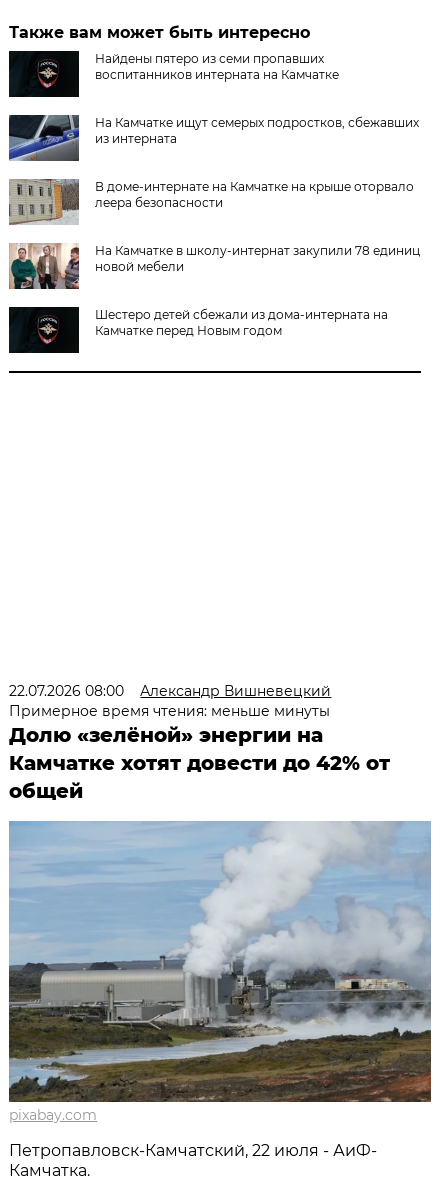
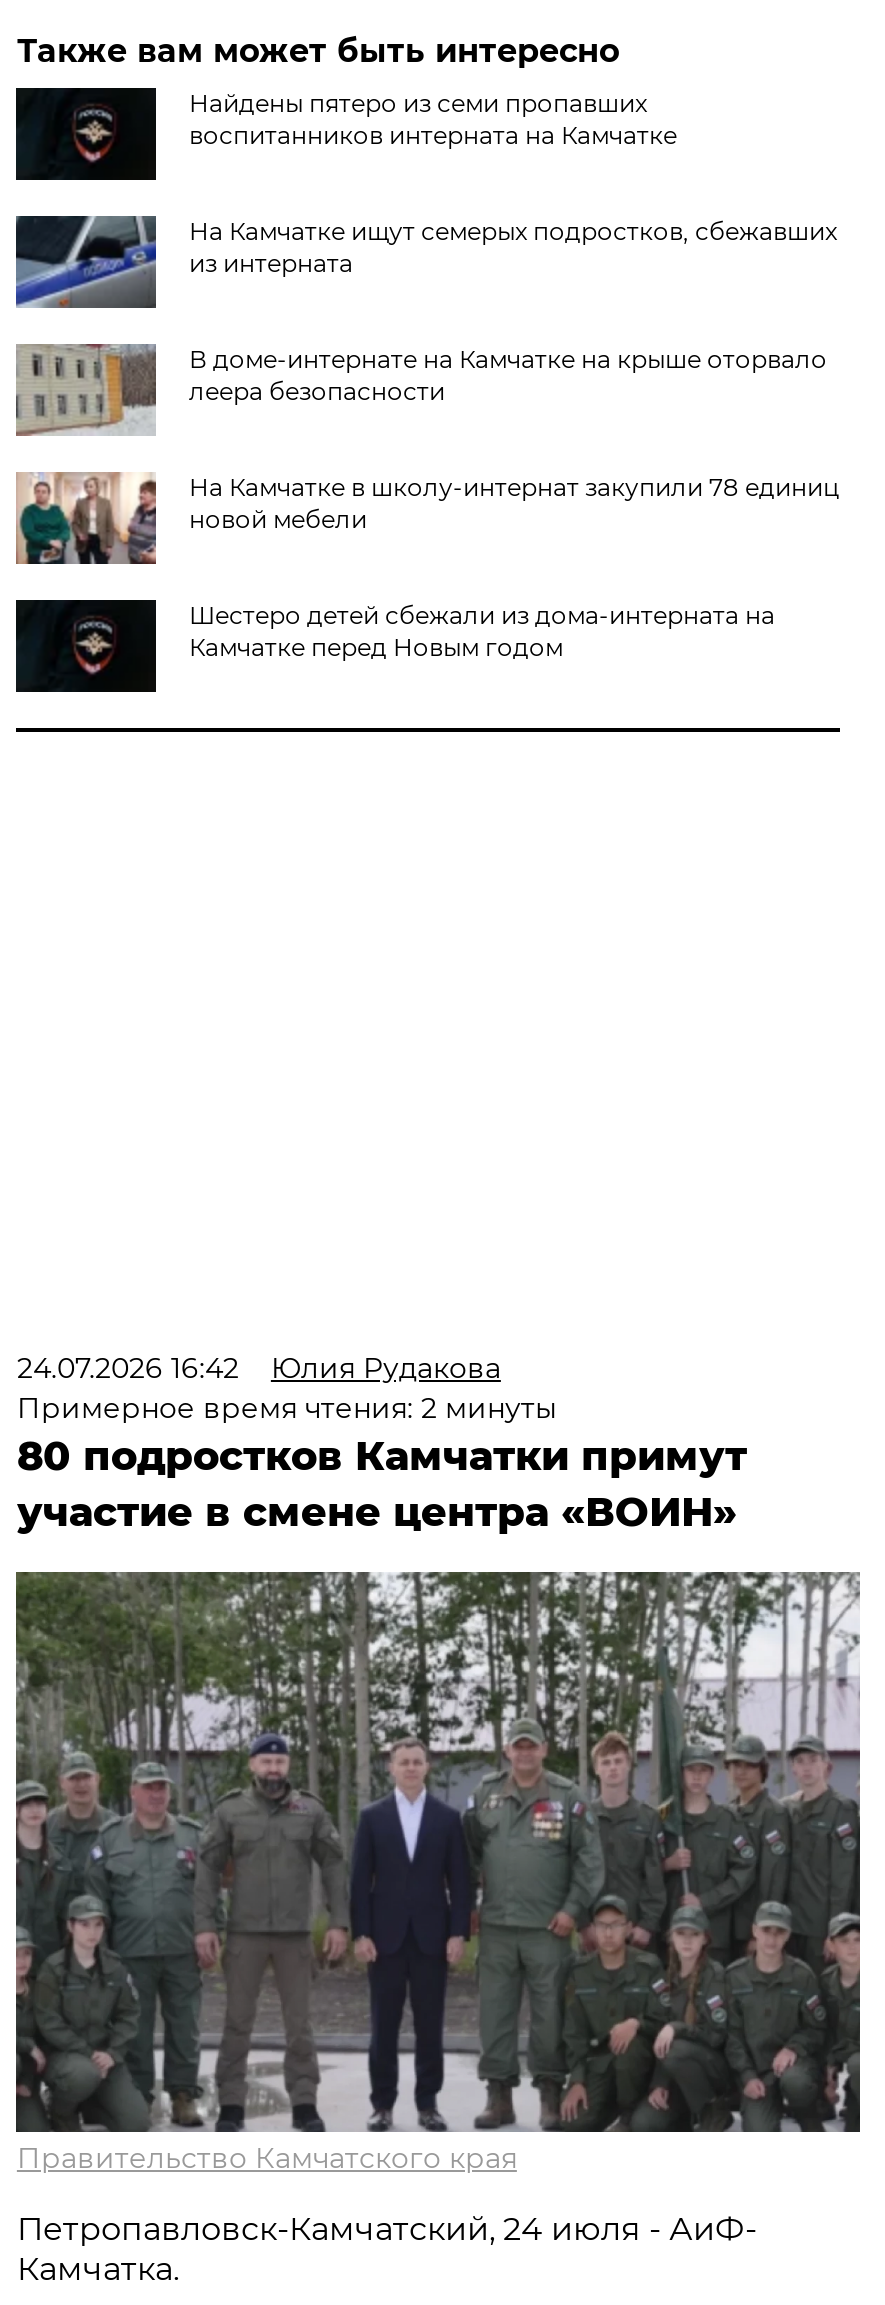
[9,682,390,803] 22.07.2026 08:00 | Александр Вишневецкий | Примерное время чтения: меньше минуты | Долю «зелёной» энергии на | Камчатке хотят довести до 42% от | общей -> [17,1350,747,1536] 24.07.2026 16:42 | Юлия Рудакова | Примерное время чтения: 2 минуты | 80 подростков Камчатки примут | участие в смене центра «ВОИН»
[9,821,431,1124] [image] | pixabay.com -> [14,1570,860,2176] [image] | Правительство Камчатского края
[9,1141,377,1160] Петропавловск-Камчатский, 22 июля - АиФ- -> [17,2210,757,2248] Петропавловск-Камчатский, 24 июля - АиФ-

